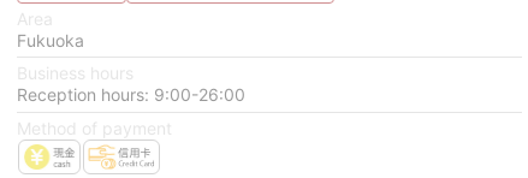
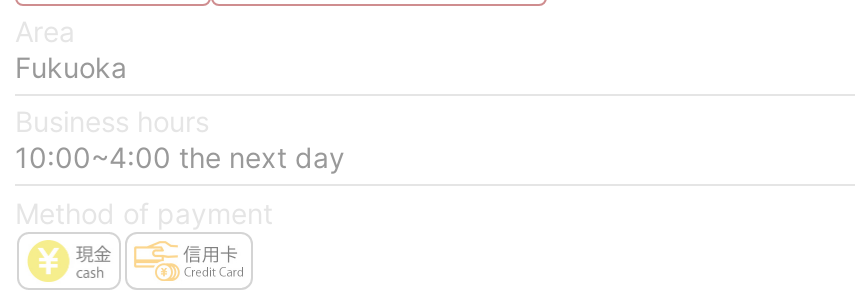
[17,85,245,105] Reception hours: 9:00-26:00 -> [15,141,345,175] 10:00~4:00 the next day

